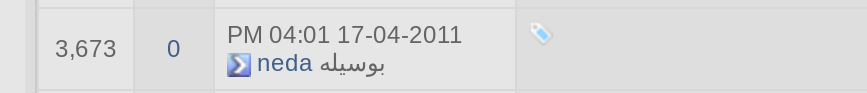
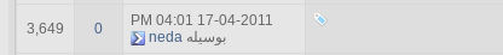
[55,34,181,62] 3,673 0 -> [27,20,103,37] 3,649 0

